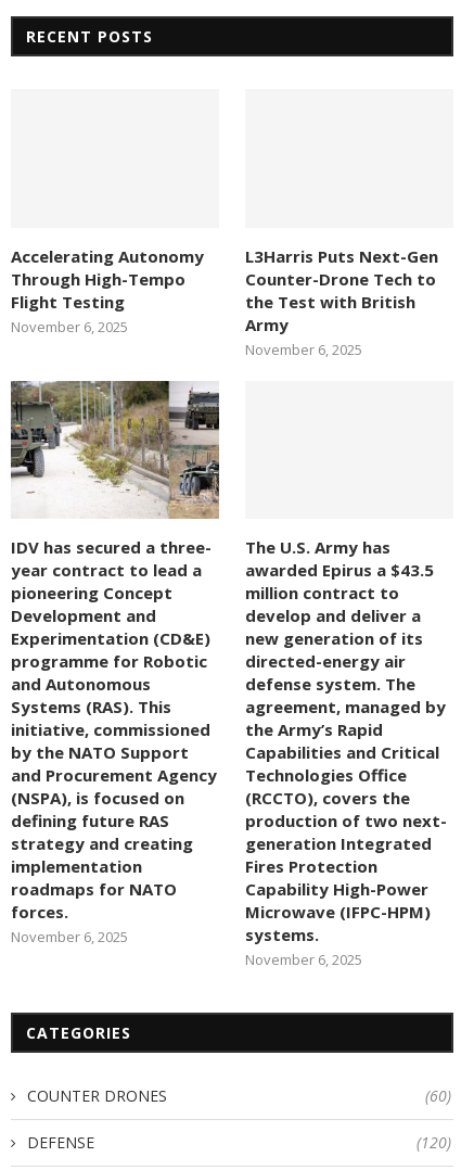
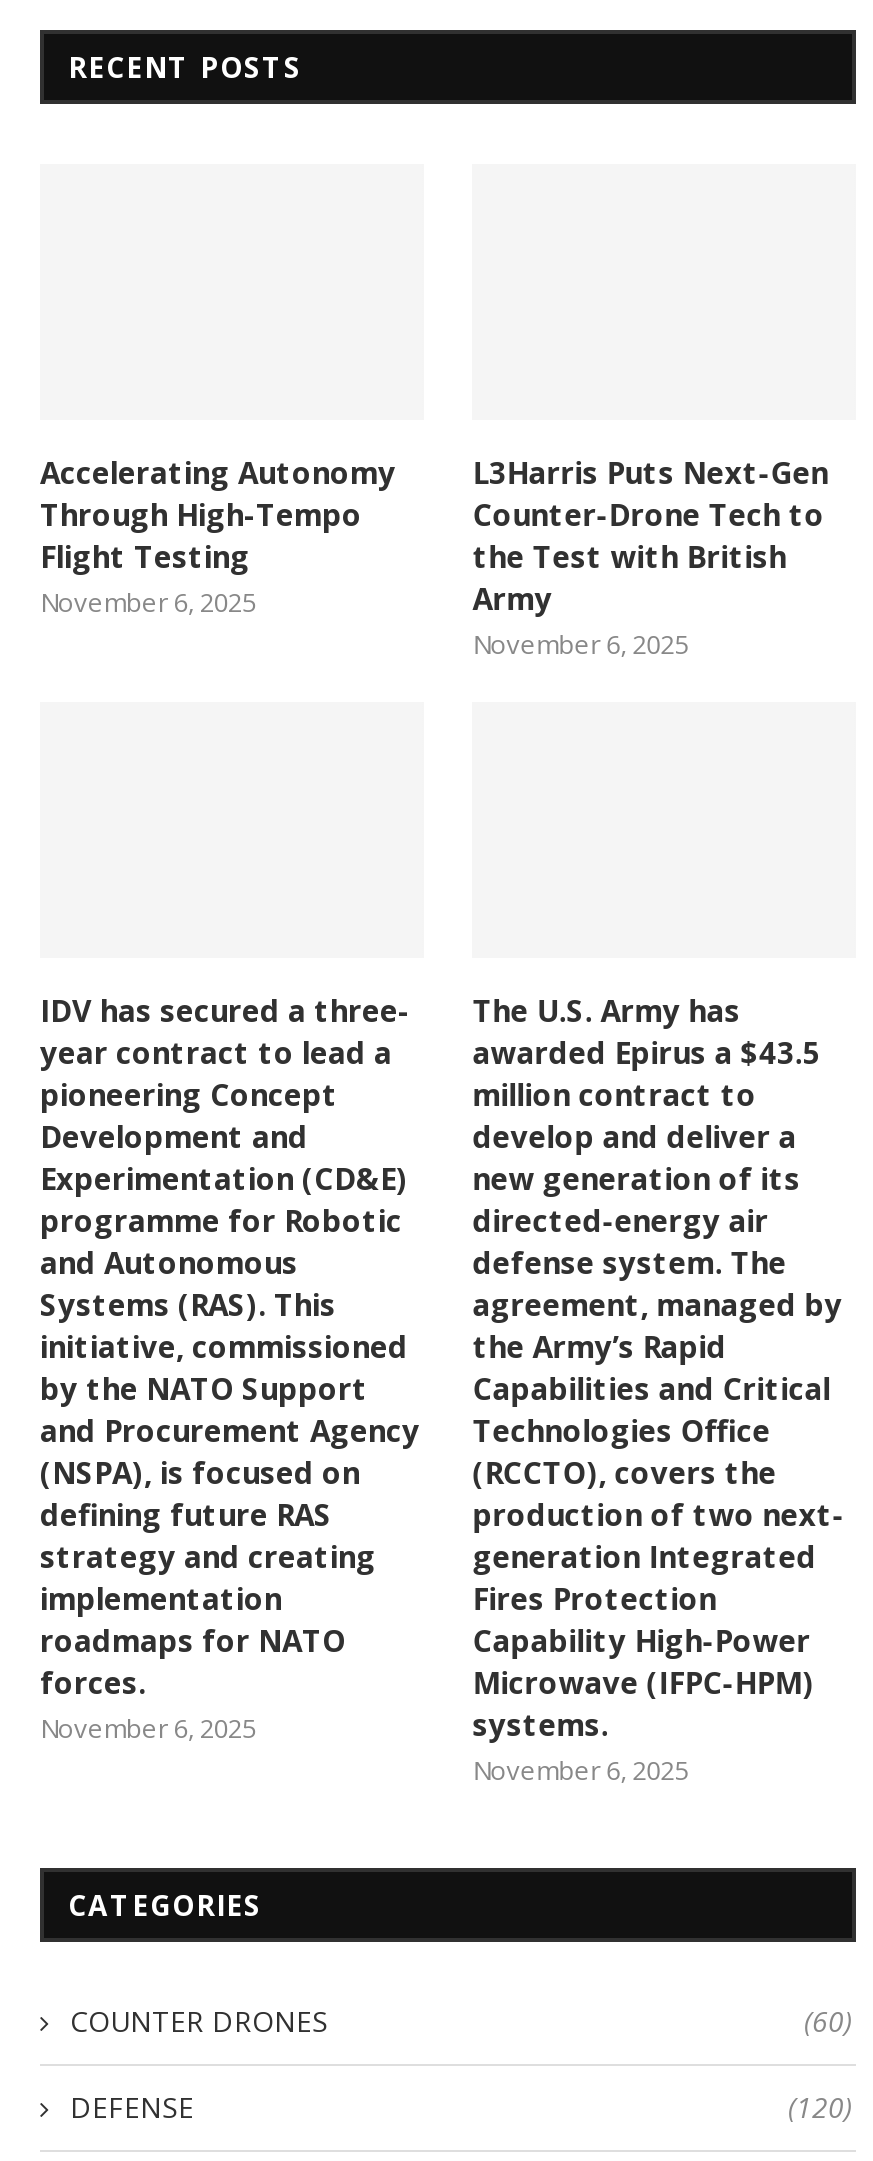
[10,380,220,520] [image] -> none

